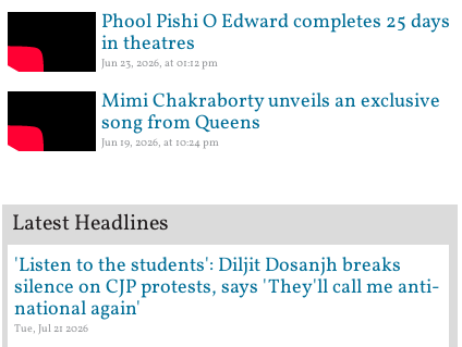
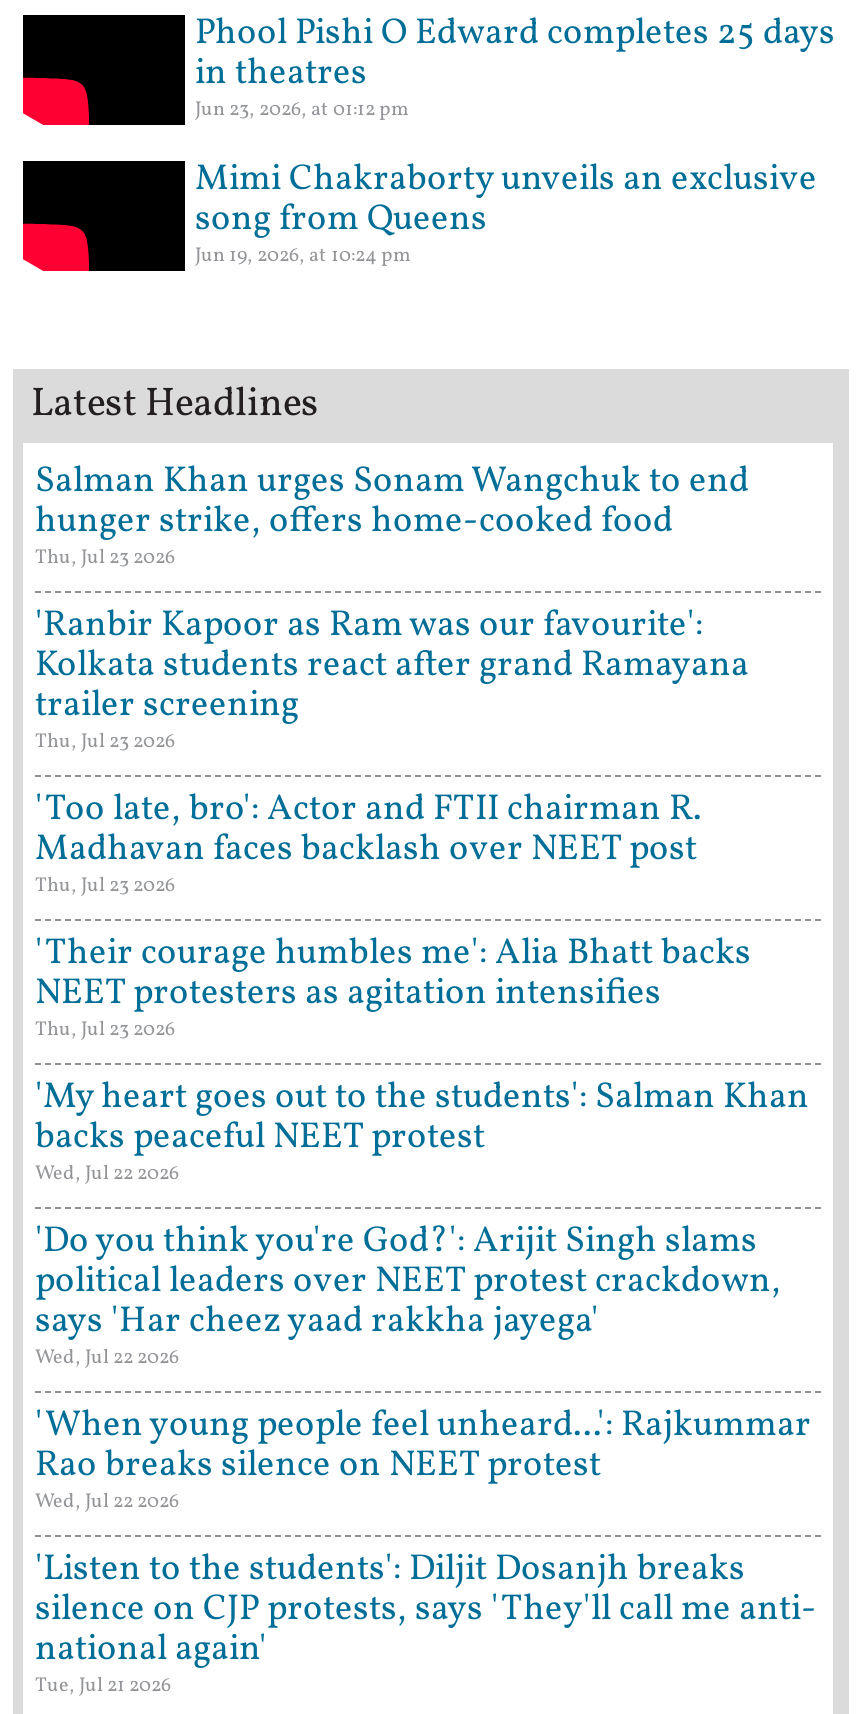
none -> [35,457,811,1515] Salman Khan urges Sonam Wangchuk to end | hunger strike, offers home-cooked food | Thu, Jul 23 2026 | 'Ranbir Kapoor as Ram was our favourite': | Kolkata students react after grand Ramayana | trailer screening | Thu, Jul 23 2026 | 'Too late, bro': Actor and FTII chairman R. | Madhavan faces backlash over NEET post | Thu, Jul 23 2026 | 'Their courage humbles me': Alia Bhatt backs | NEET protesters as agitation intensifies | Thu, Jul 23 2026 | 'My heart goes out to the students': Salman Khan | backs peaceful NEET protest | Wed, Jul 22 2026 | 'Do you think you're God?': Arijit Singh slams | political leaders over NEET protest crackdown, | says 'Har cheez yaad rakkha jayega' | Wed, Jul 22 2026 | 'When young people feel unheard...': Rajkummar | Rao breaks silence on NEET protest | Wed, Jul 22 2026

